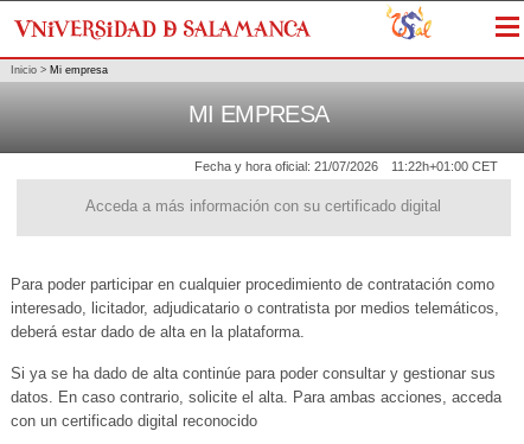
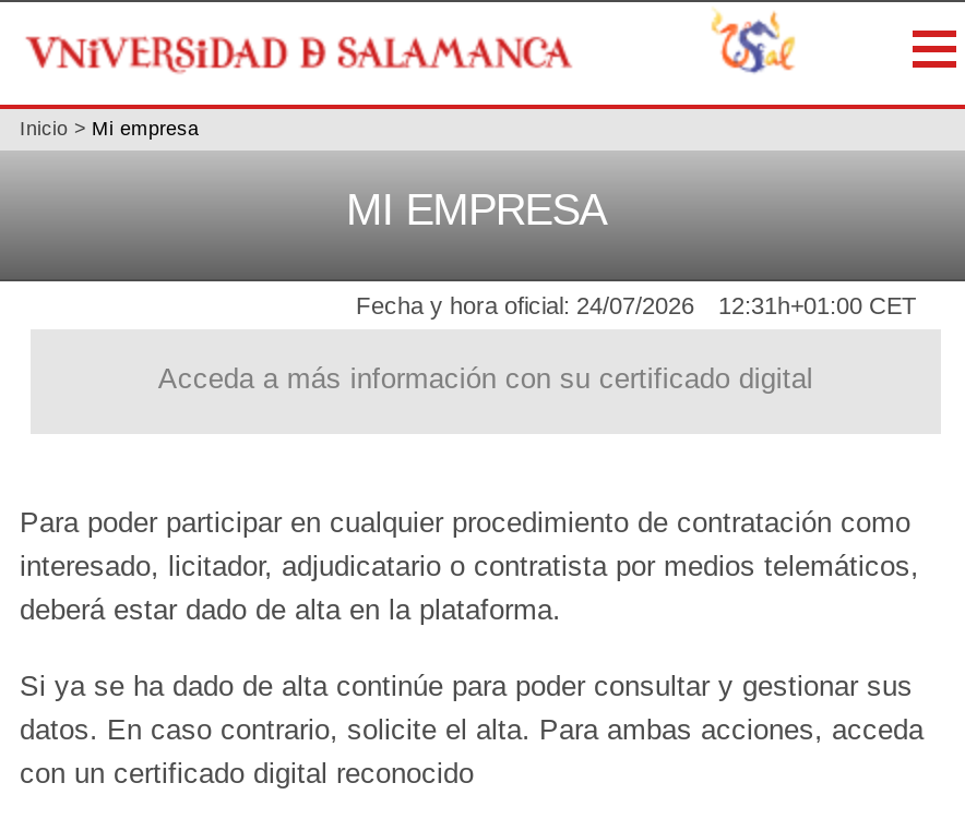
[194,159,378,174] Fecha y hora oficial: 21/07/2026 -> [356,293,694,319] Fecha y hora oficial: 24/07/2026
[391,159,498,174] 11:22h+01:00 CET -> [718,293,917,319] 12:31h+01:00 CET

